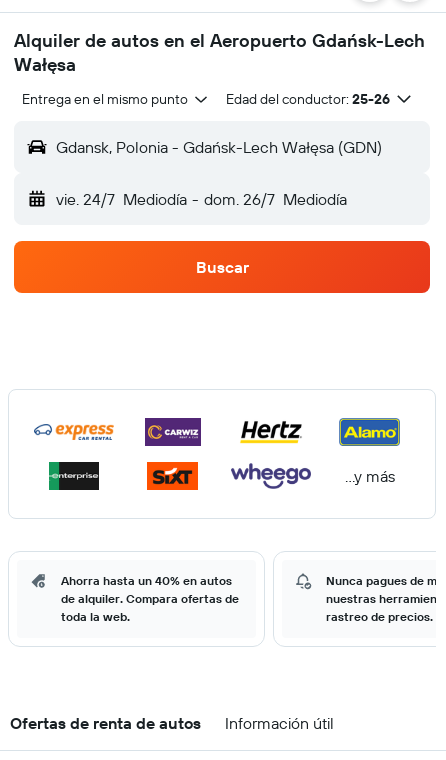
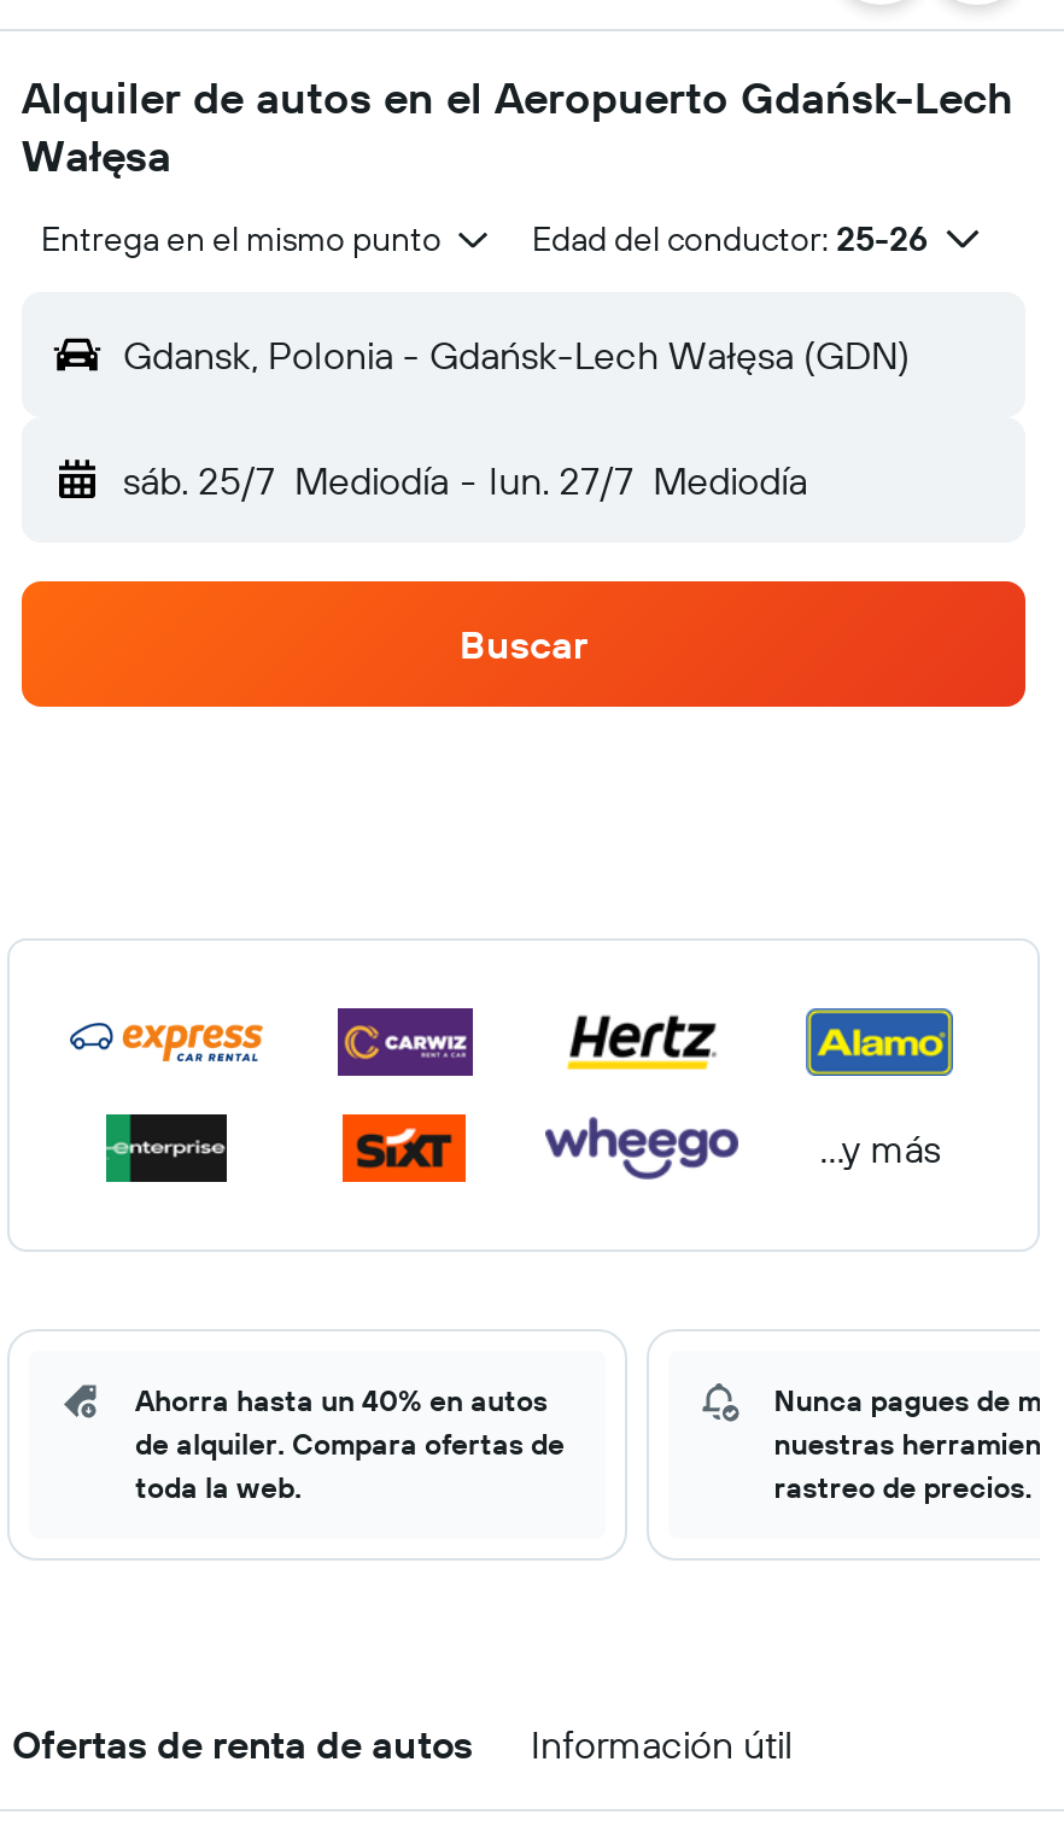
[56,189,347,209] vie. 24/7 Mediodía - dom. 26/7 Mediodía -> [123,456,807,504] sáb. 25/7 Mediodía - lun. 27/7 Mediodía

